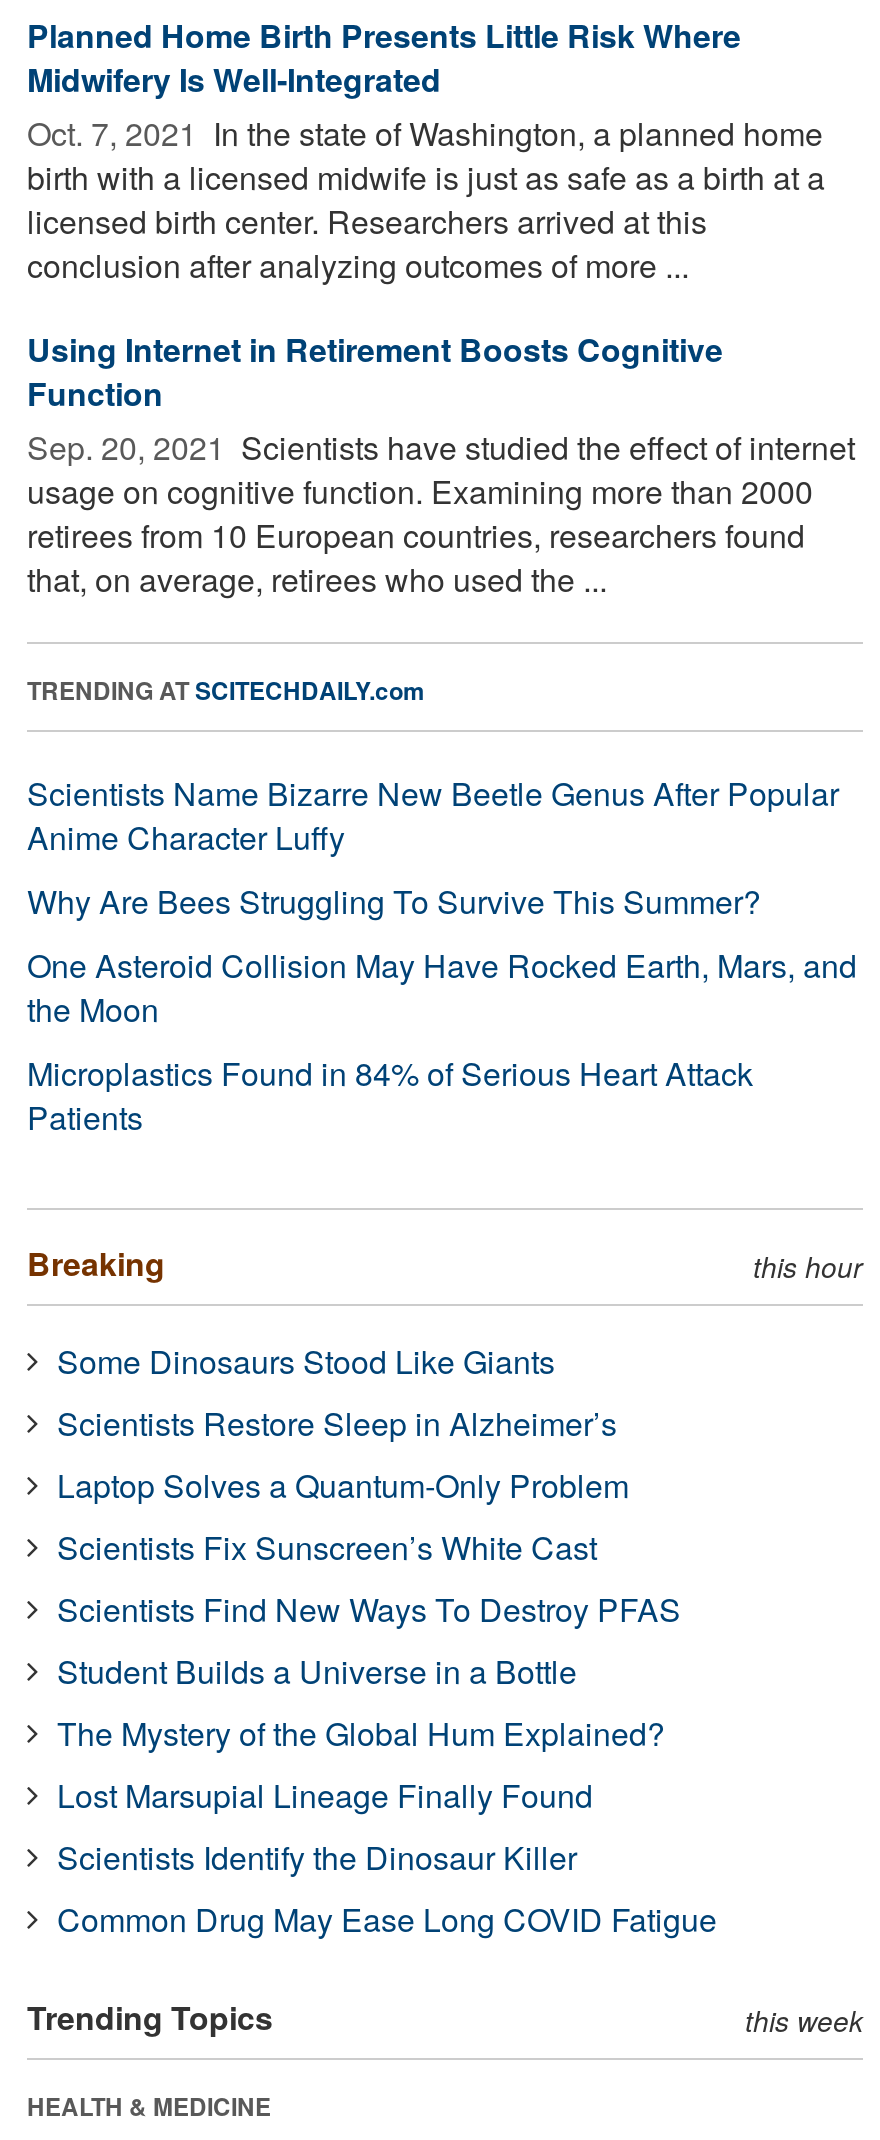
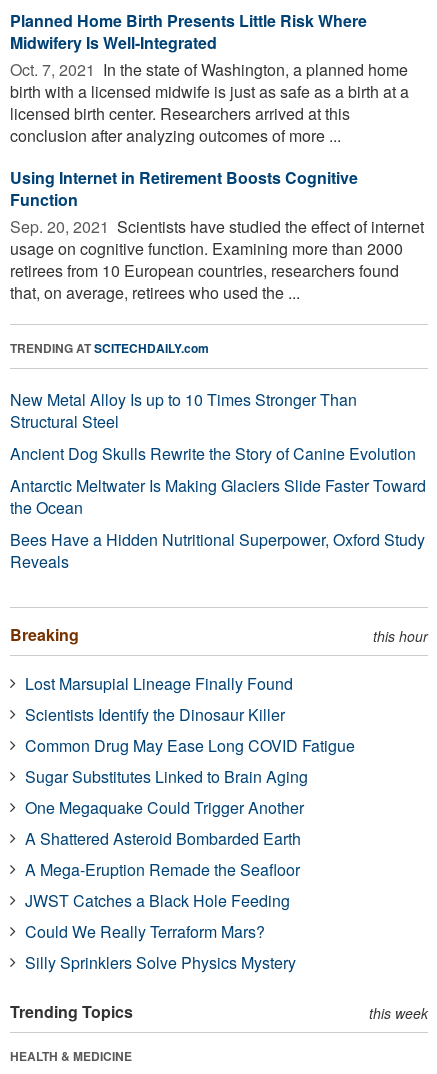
[27,770,857,1140] Scientists Name Bizarre New Beetle Genus After Popular | Anime Character Luffy | Why Are Bees Struggling To Survive This Summer? | One Asteroid Collision May Have Rocked Earth, Mars, and | the Moon | Microplastics Found in 84% of Serious Heart Attack | Patients -> [10,388,426,573] New Metal Alloy Is up to 10 Times Stronger Than | Structural Steel | Ancient Dog Skulls Rewrite the Story of Canine Evolution | Antarctic Meltwater Is Making Glaciers Slide Faster Toward | the Ocean | Bees Have a Hidden Nutritional Superpower, Oxford Study | Reveals
[57,1338,681,1756] Some Dinosaurs Stood Like Giants | Scientists Restore Sleep in Alzheimer’s | Laptop Solves a Quantum-Only Problem | Scientists Fix Sunscreen’s White Cast | Scientists Find New Ways To Destroy PFAS | Student Builds a Universe in a Bottle | The Mystery of the Global Hum Explained? -> none
moved [57,1772,717,1942] -> [25,672,355,757]: Lost Marsupial Lineage Finally Found | Scientists Identify the Dinosaur Killer | Common Drug May Ease Long COVID Fatigue
none -> [25,765,308,974] Sugar Substitutes Linked to Brain Aging | One Megaquake Could Trigger Another | A Shattered Asteroid Bombarded Earth | A Mega-Eruption Remade the Seafloor | JWST Catches a Black Hole Feeding | Could We Really Terraform Mars? | Silly Sprinklers Solve Physics Mystery

